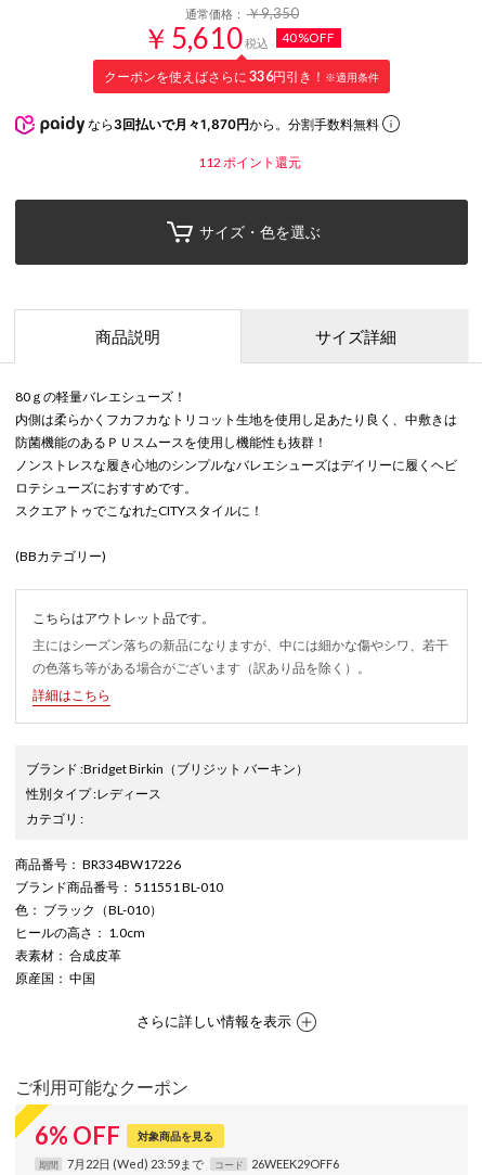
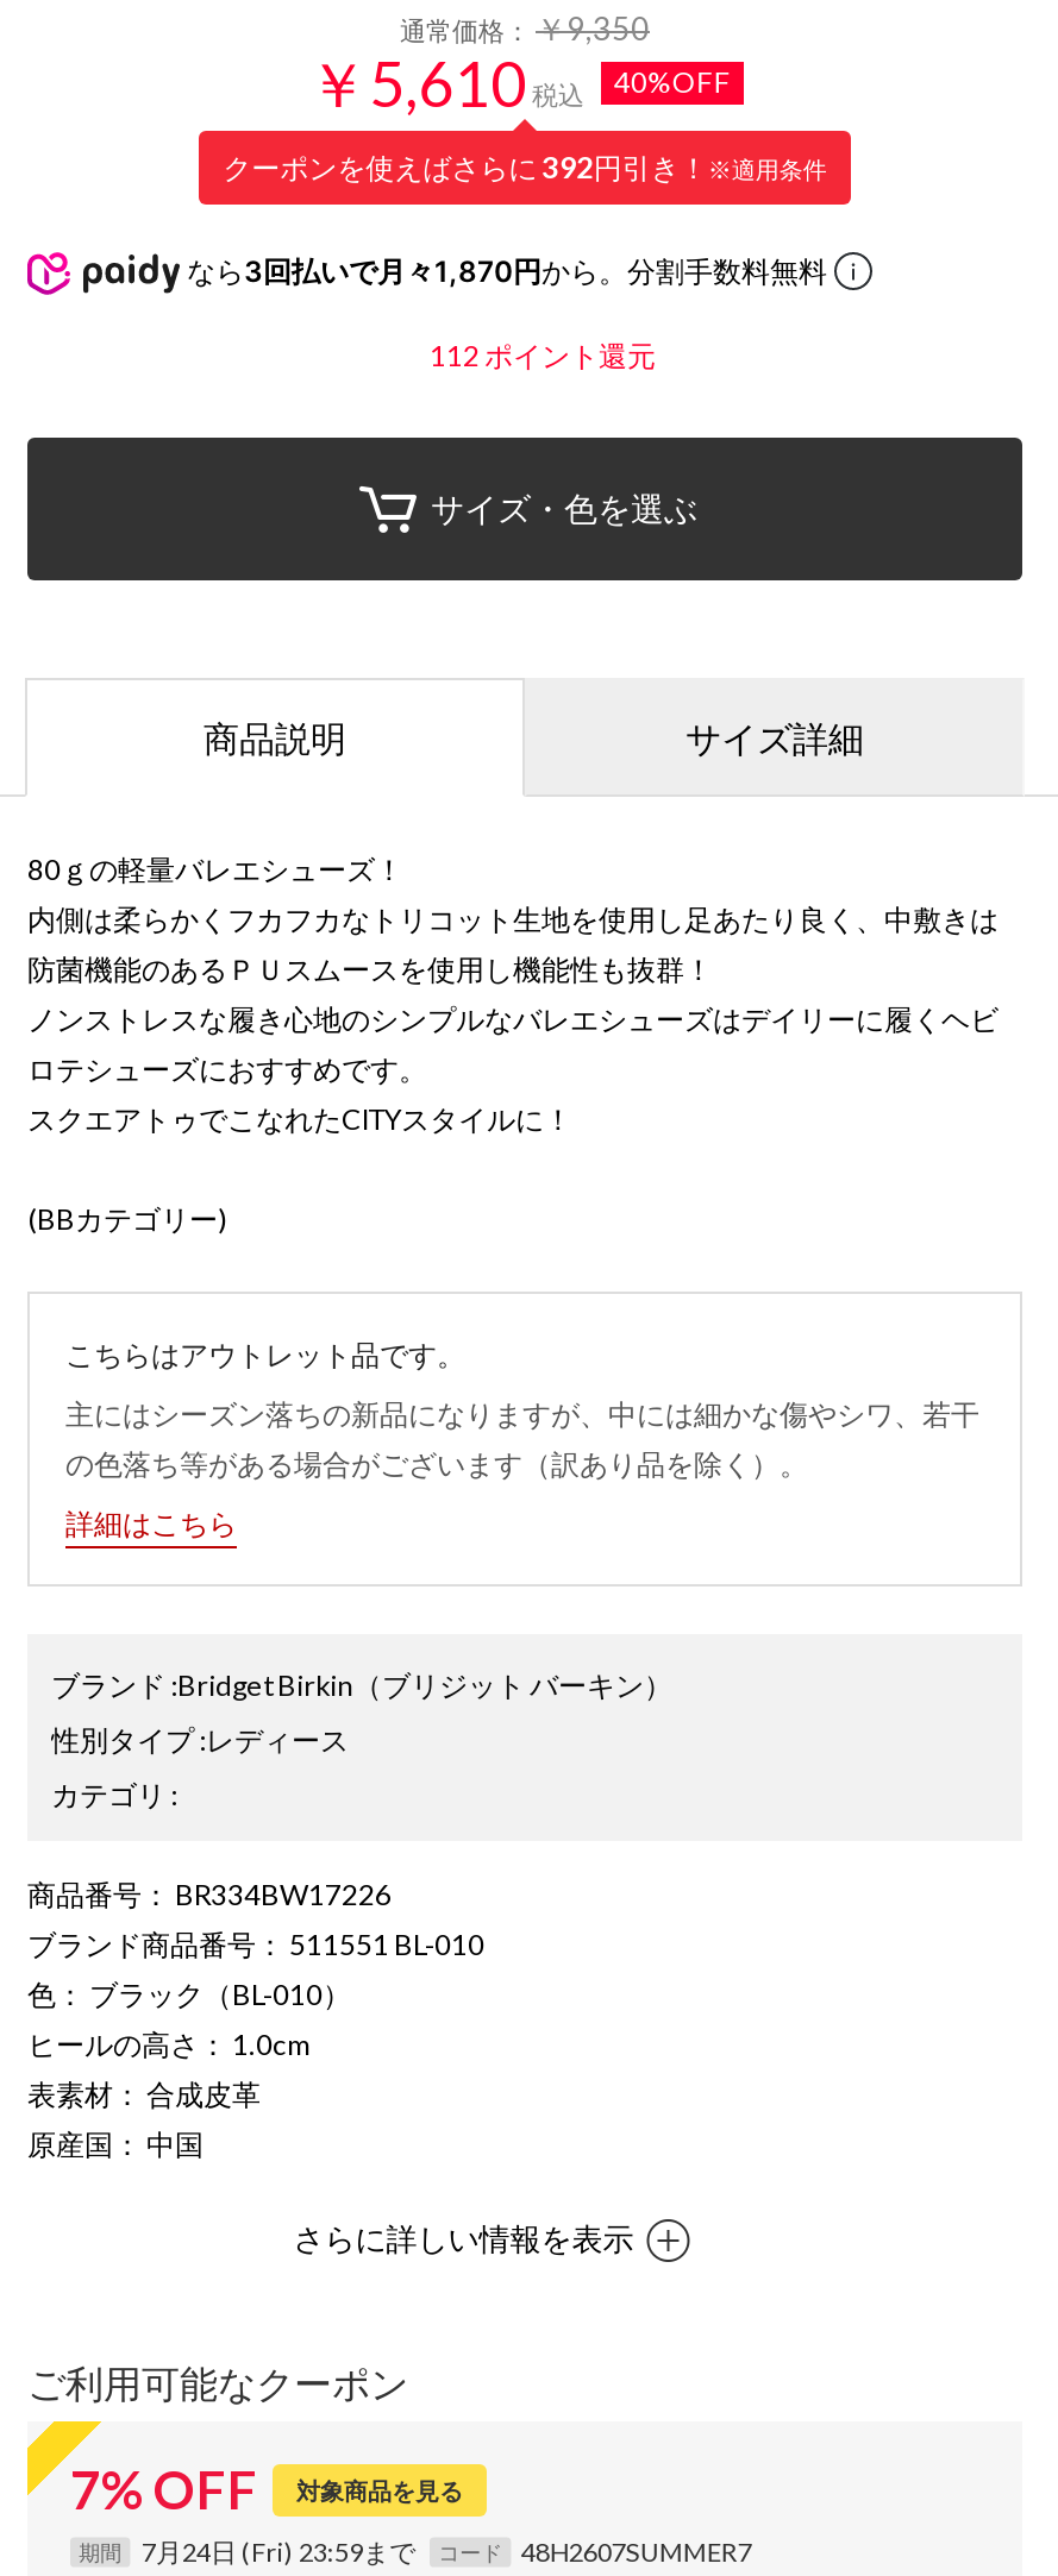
[104,68,379,85] クーポンを使えばさらに336円引き！※適用条件 -> [223,150,827,186] クーポンを使えばさらに392円引き！※適用条件
[35,1120,213,1150] 6% OFF 対象商品を見る -> [70,2456,463,2521] 7% OFF 対象商品を見る
[67,1156,204,1170] 7月22日 (Wed) 23:59まで -> [142,2535,415,2566] 7月24日 (Fri) 23:59まで
[252,1156,339,1170] 26WEEK29OFF6 -> [521,2535,752,2566] 48H2607SUMMER7

